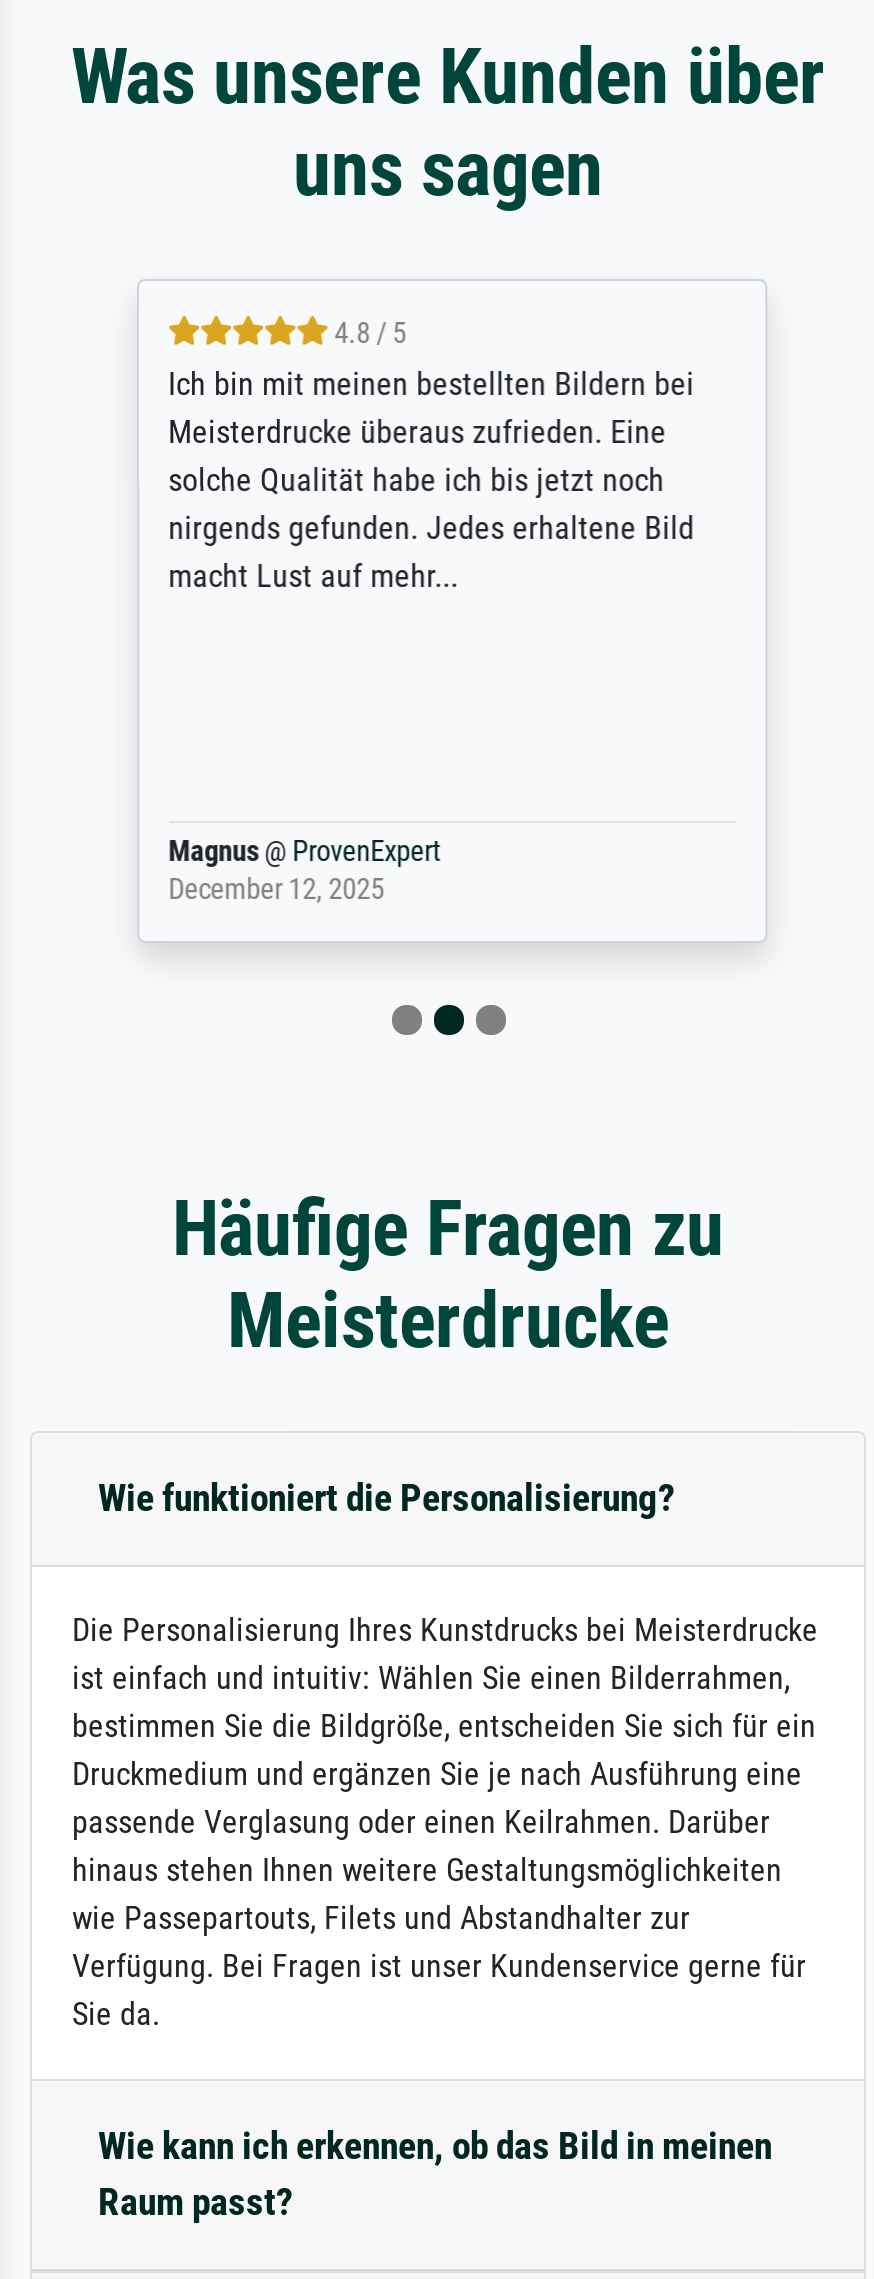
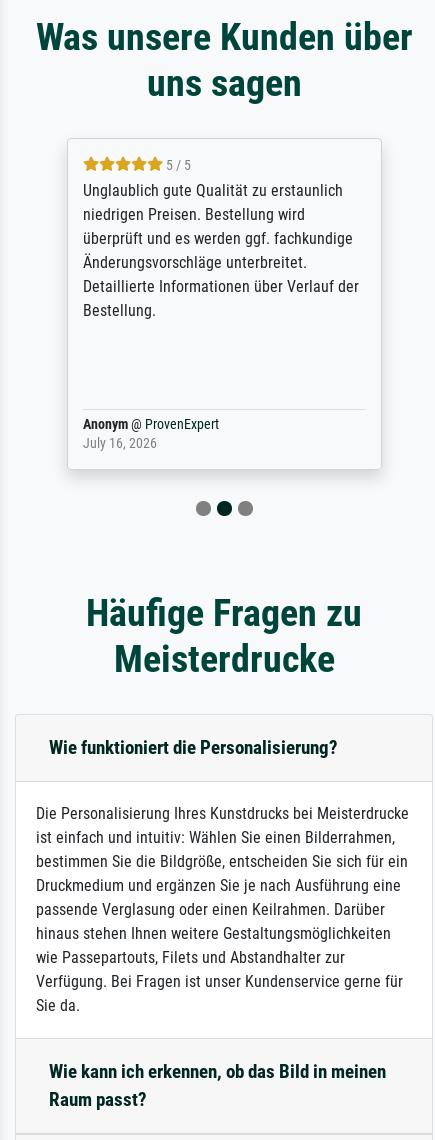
[165,317,691,595] 4.8 / 5 | Ich bin mit meinen bestellten Bildern bei | Meisterdrucke überaus zufrieden. Eine | solche Qualität habe ich bis jetzt noch | nirgends gefunden. Jedes erhaltene Bild | macht Lust auf mehr... -> [82,157,358,320] 5 / 5 | Unglaublich gute Qualität zu erstaunlich | niedrigen Preisen. Bestellung wird | überprüft und es werden ggf. fachkundige | Änderungsvorschläge unterbreitet. | Detaillierte Informationen über Verlauf der | Bestellung.
[165,835,437,907] Magnus @ ProvenExpert | December 12, 2025 -> [82,416,218,452] Anonym @ ProvenExpert | July 16, 2026

